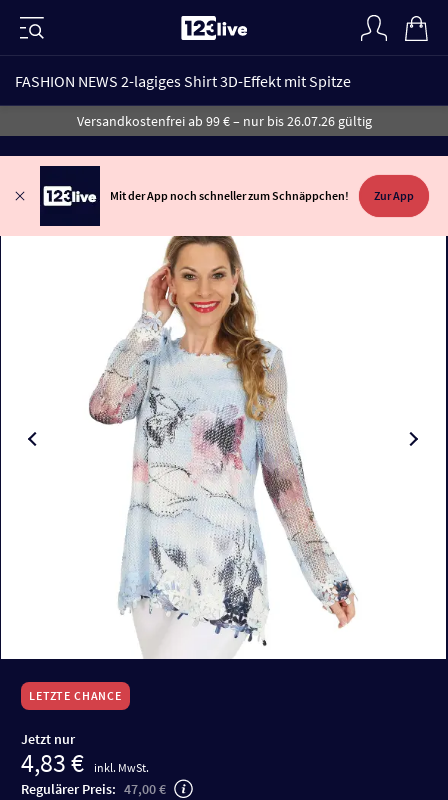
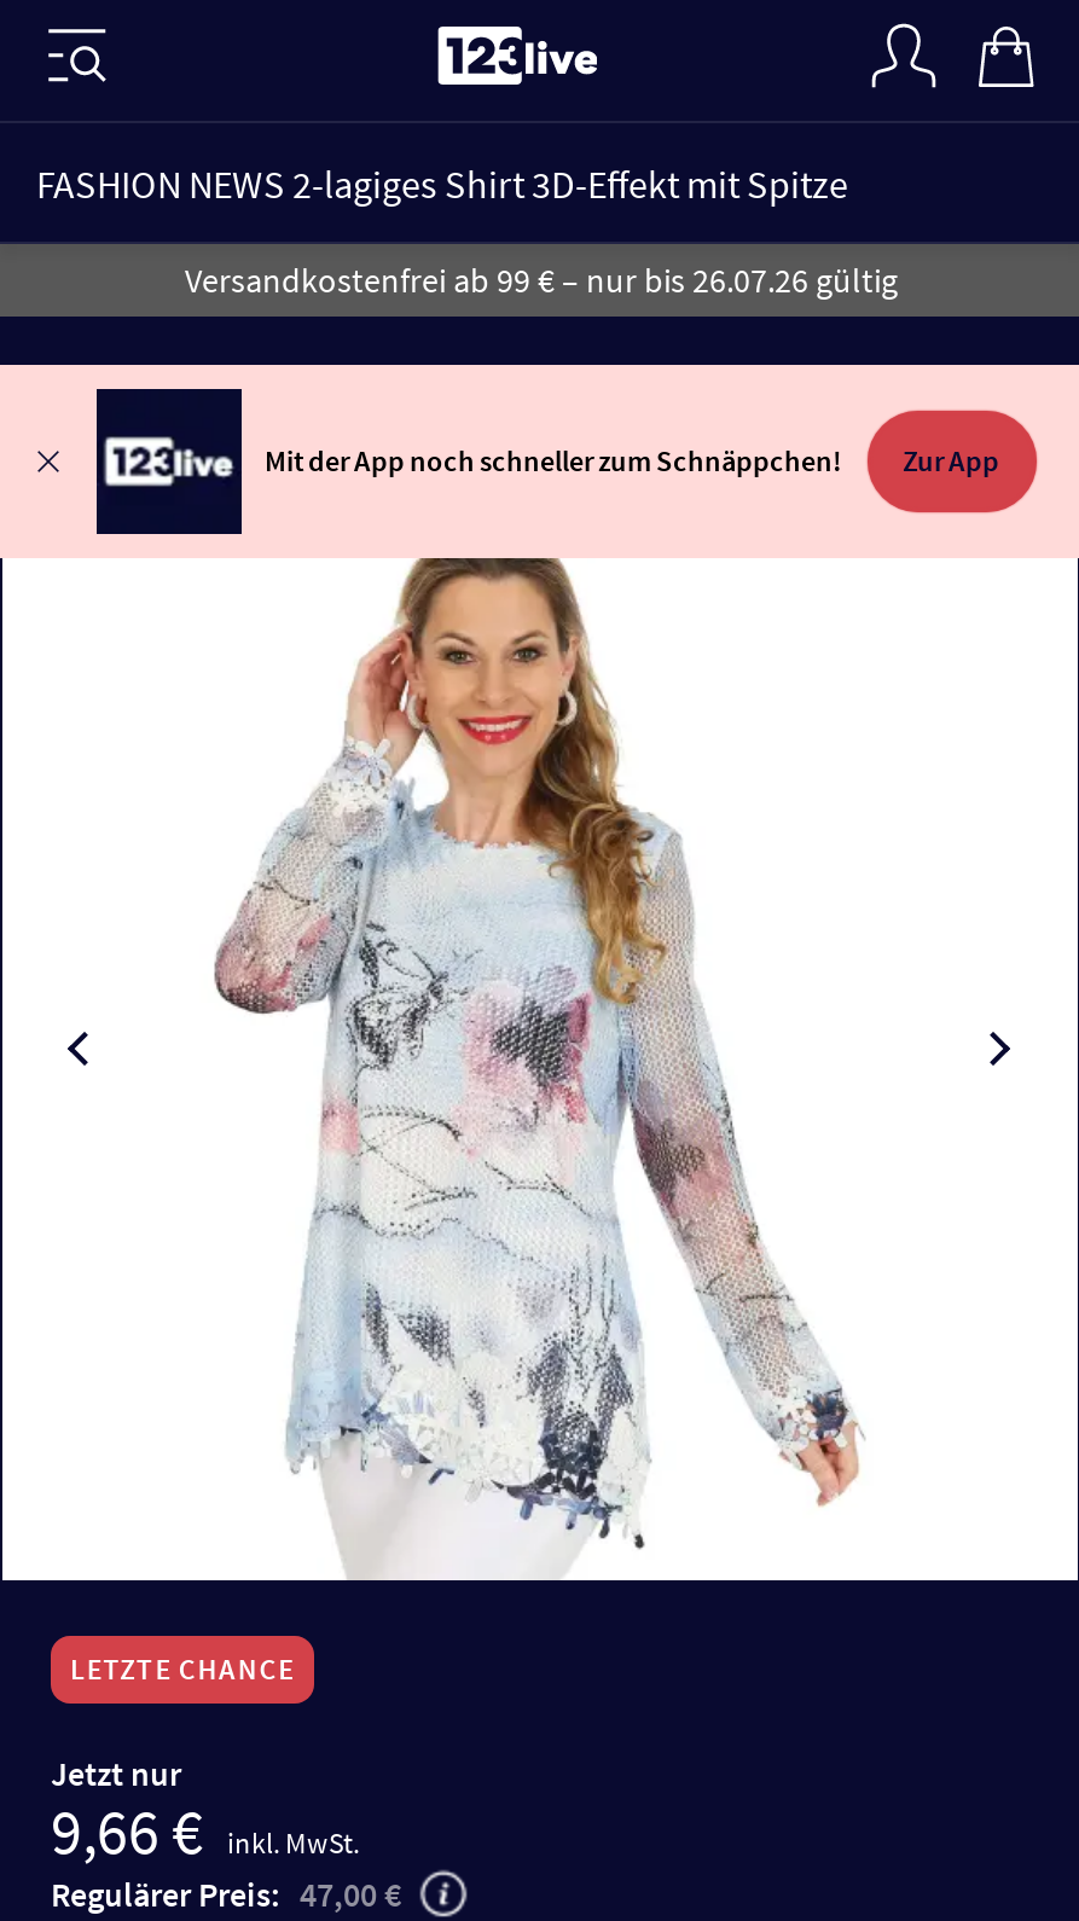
[21,745,149,778] 4,83 € inkl. MwSt. -> [51,1789,360,1869] 9,66 € inkl. MwSt.

